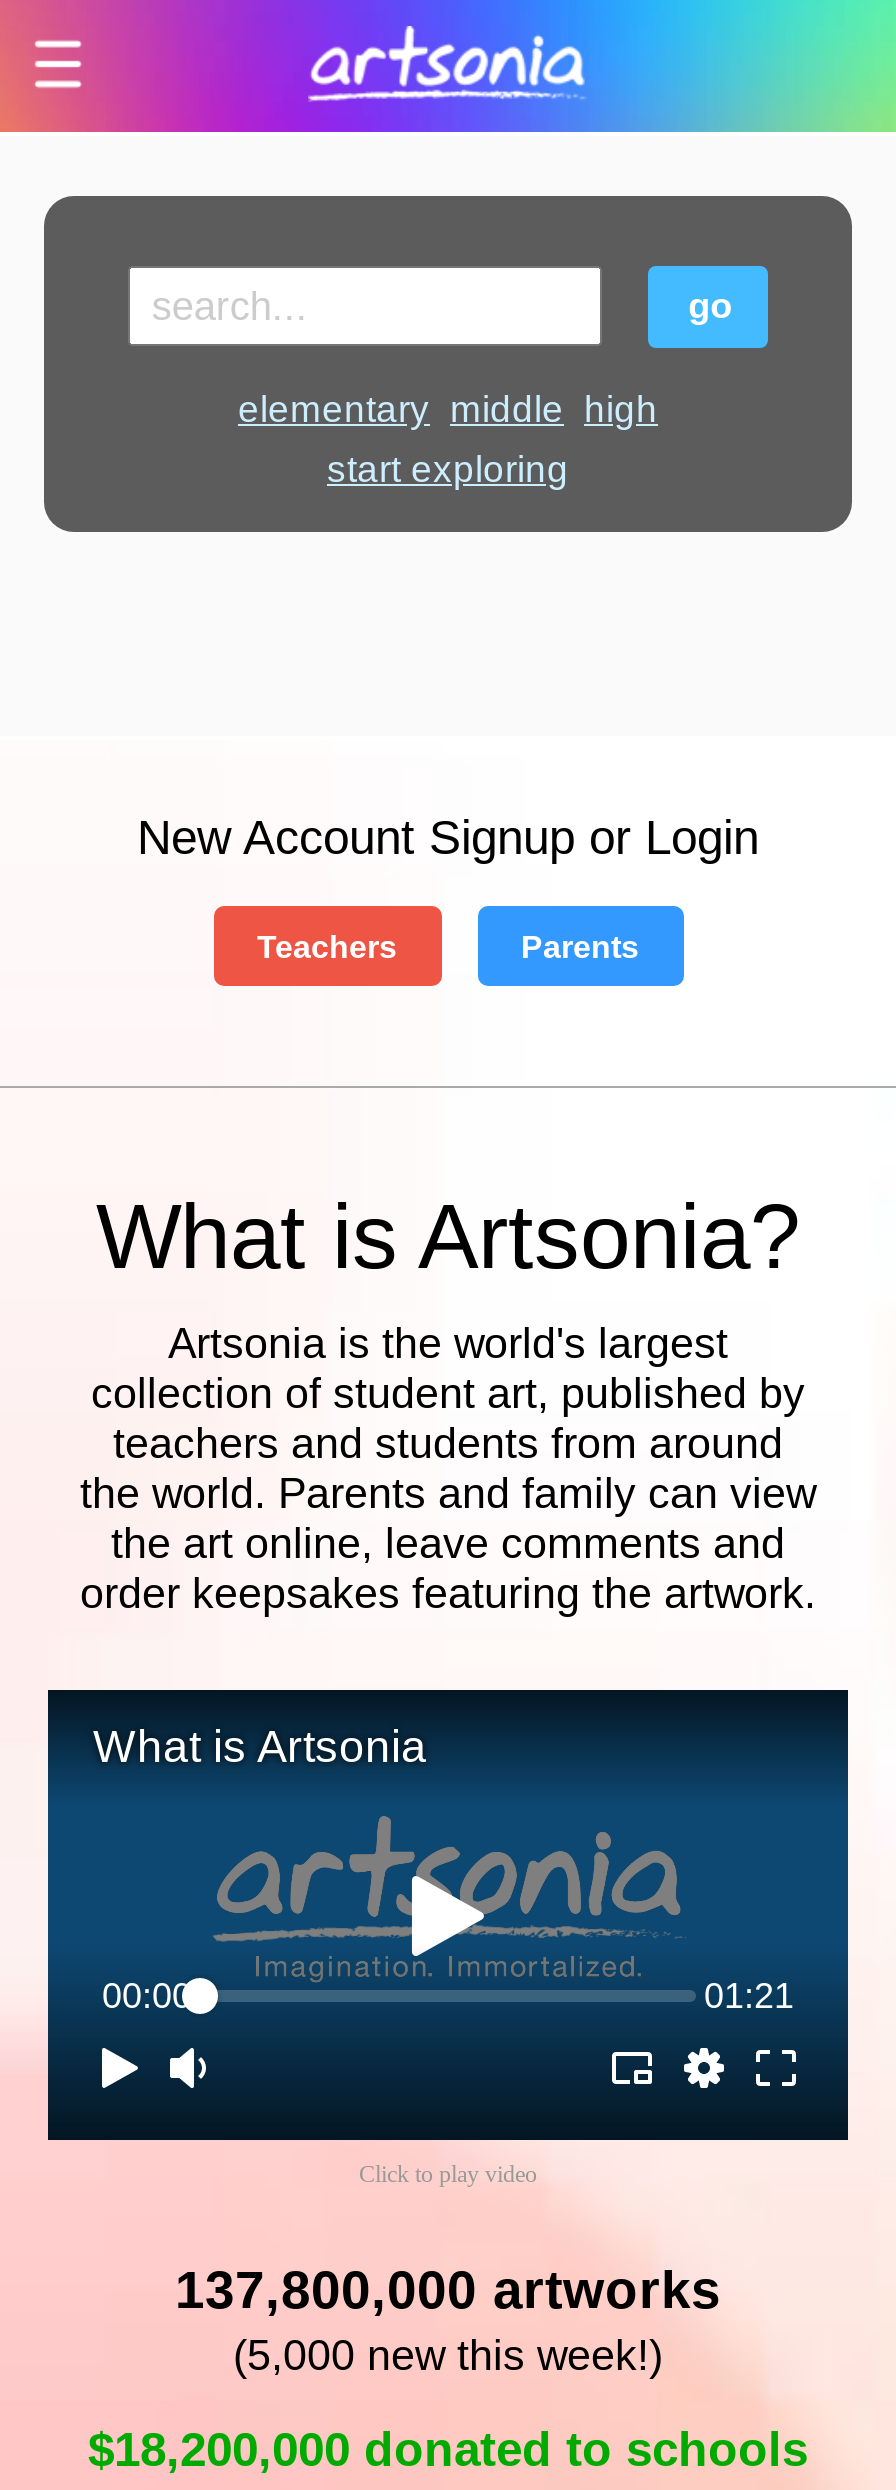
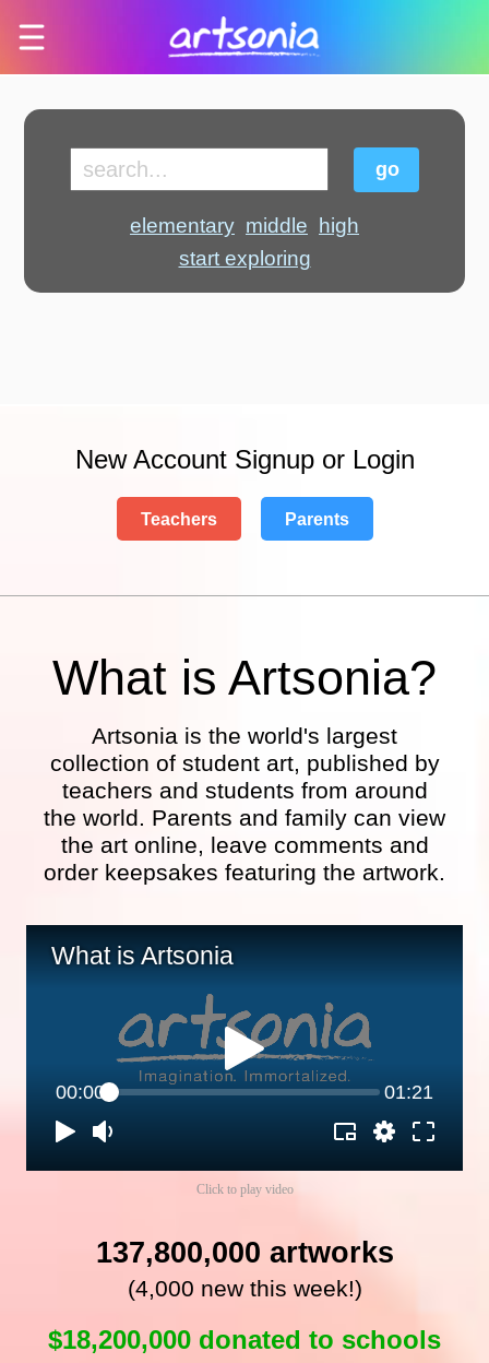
[233,2332,663,2380] (5,000 new this week!) -> [127,1276,362,1302] (4,000 new this week!)

